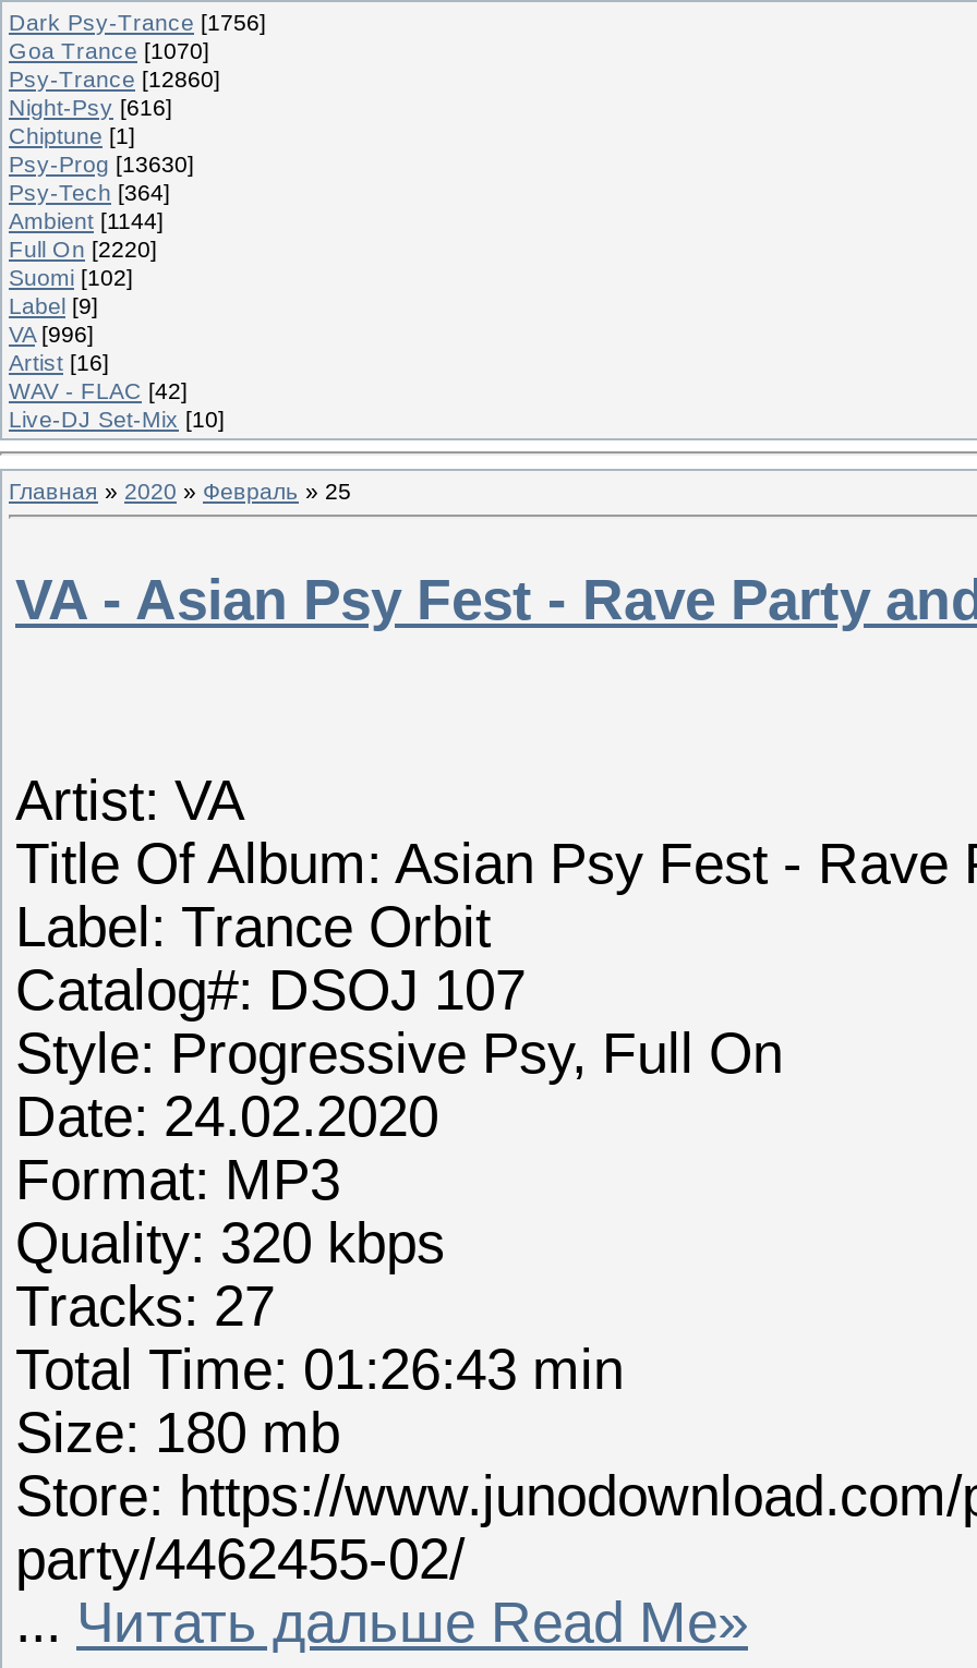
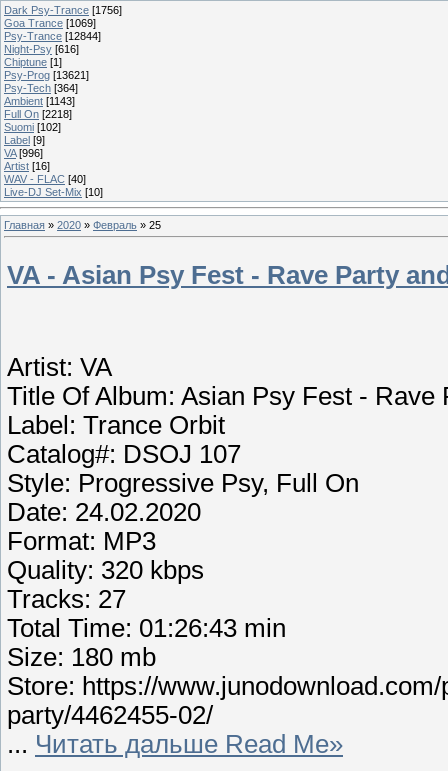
[9,37,209,63] Goa Trance [1070] -> [4,17,96,29] Goa Trance [1069]
[9,65,220,92] Psy-Trance [12860] -> [4,30,101,42] Psy-Trance [12844]
[9,150,194,177] Psy-Prog [13630] -> [4,69,89,81] Psy-Prog [13621]
[9,207,164,233] Ambient [1144] -> [4,95,75,107] Ambient [1143]
[9,235,157,262] Full On [2220] -> [4,108,72,120] Full On [2218]
[9,377,188,403] WAV - FLAC [42] -> [4,173,86,185] WAV - FLAC [40]

